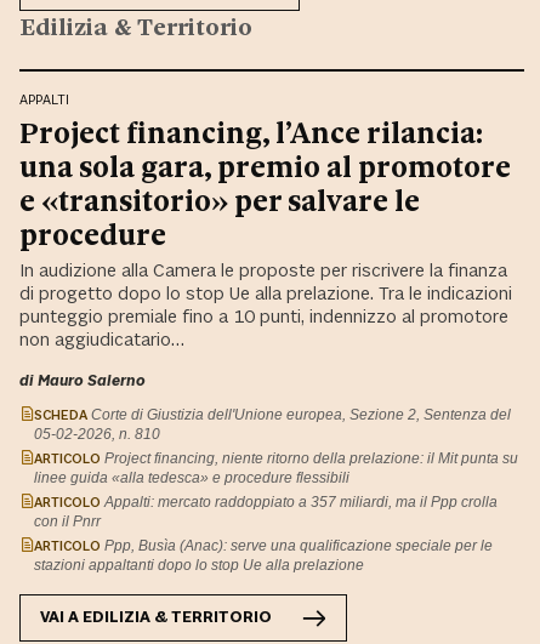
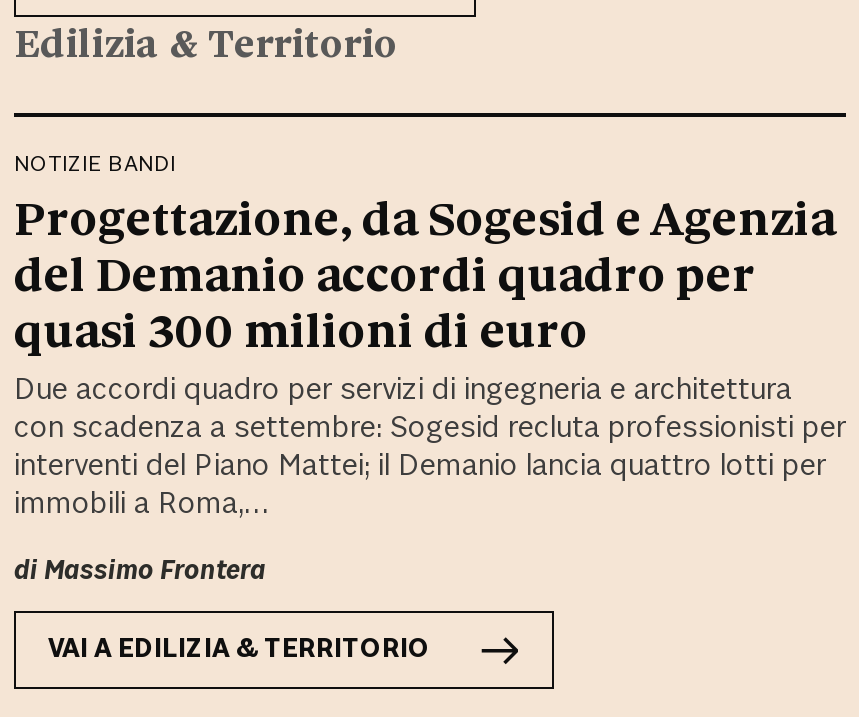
[19,91,518,574] APPALTI | Project financing, l’Ance rilancia: | una sola gara, premio al promotore | e «transitorio» per salvare le | procedure | In audizione alla Camera le proposte per riscrivere la finanza | di progetto dopo lo stop Ue alla prelazione. Tra le indicazioni | punteggio premiale fino a 10 punti, indennizzo al promotore | non aggiudicatario… | di Mauro Salerno | SCHEDA Corte di Giustizia dell'Unione europea, Sezione 2, Sentenza del | 05-02-2026, n. 810 | ARTICOLO Project financing, niente ritorno della prelazione: il Mit punta su | linee guida «alla tedesca» e procedure flessibili | ARTICOLO Appalti: mercato raddoppiato a 357 miliardi, ma il Ppp crolla | con il Pnrr | ARTICOLO Ppp, Busìa (Anac): serve una qualificazione speciale per le | stazioni appaltanti dopo lo stop Ue alla prelazione -> [14,148,846,587] NOTIZIE BANDI | Progettazione, da Sogesid e Agenzia | del Demanio accordi quadro per | quasi 300 milioni di euro | Due accordi quadro per servizi di ingegneria e architettura | con scadenza a settembre: Sogesid recluta professionisti per | interventi del Piano Mattei; il Demanio lancia quattro lotti per | immobili a Roma,… | di Massimo Frontera

